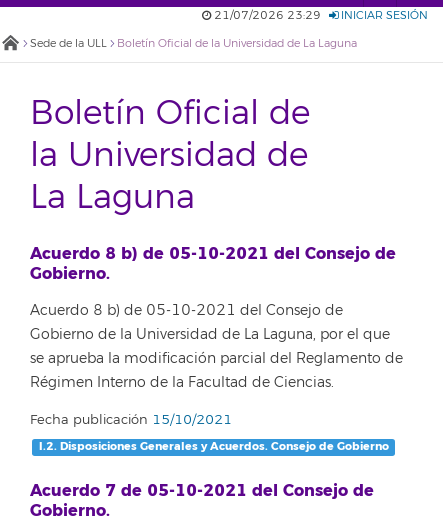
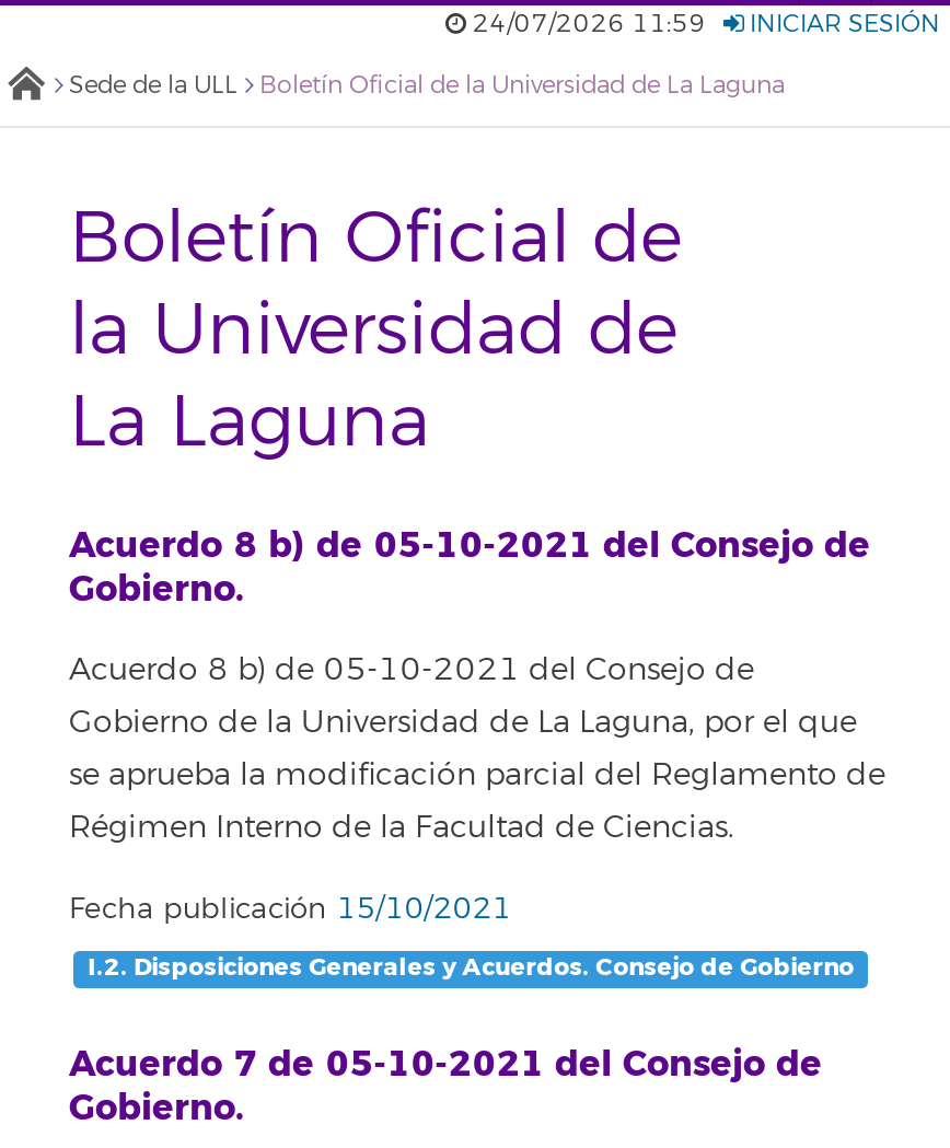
[214,9,428,22] 21/07/2026 23:29 INICIAR SESIÓN -> [472,10,940,38] 24/07/2026 11:59 INICIAR SESIÓN

